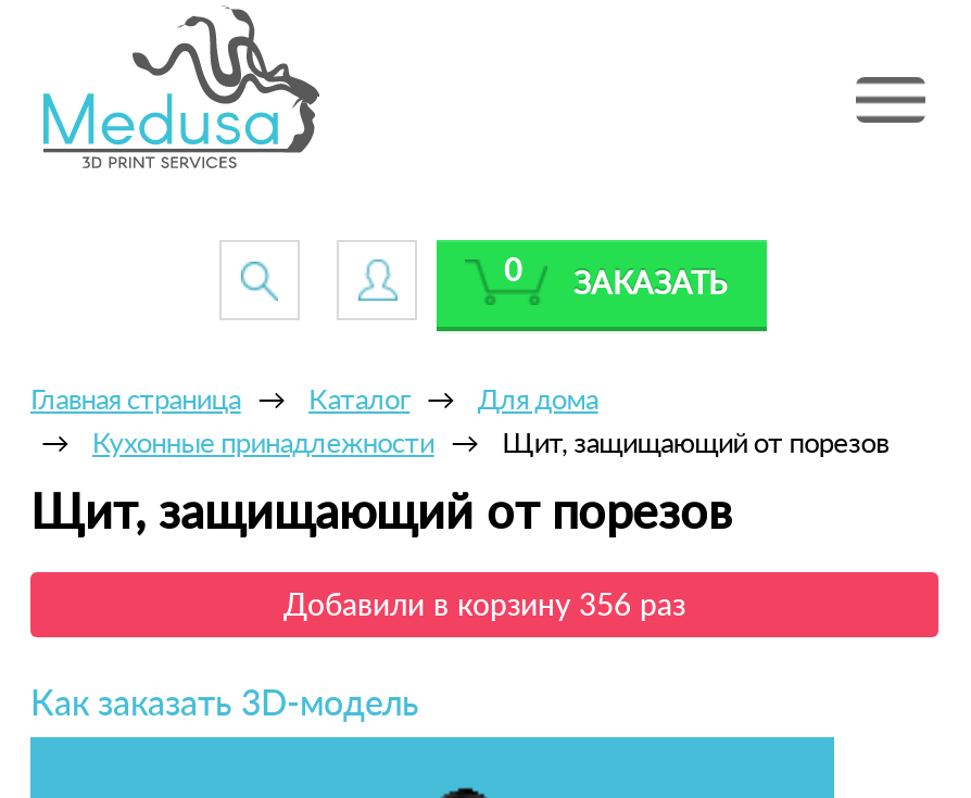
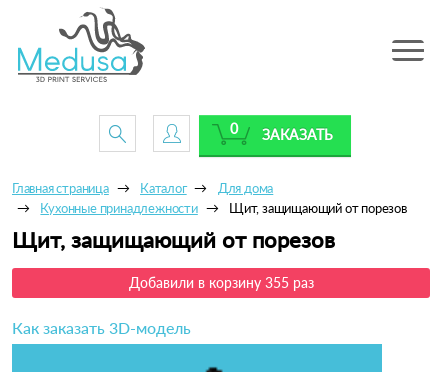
[283,585,685,622] Добавили в корзину 356 раз -> [128,274,313,291] Добавили в корзину 355 раз

